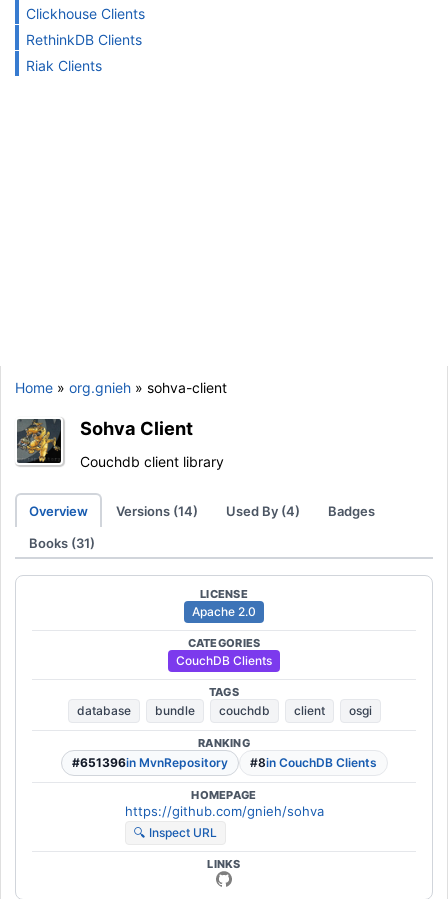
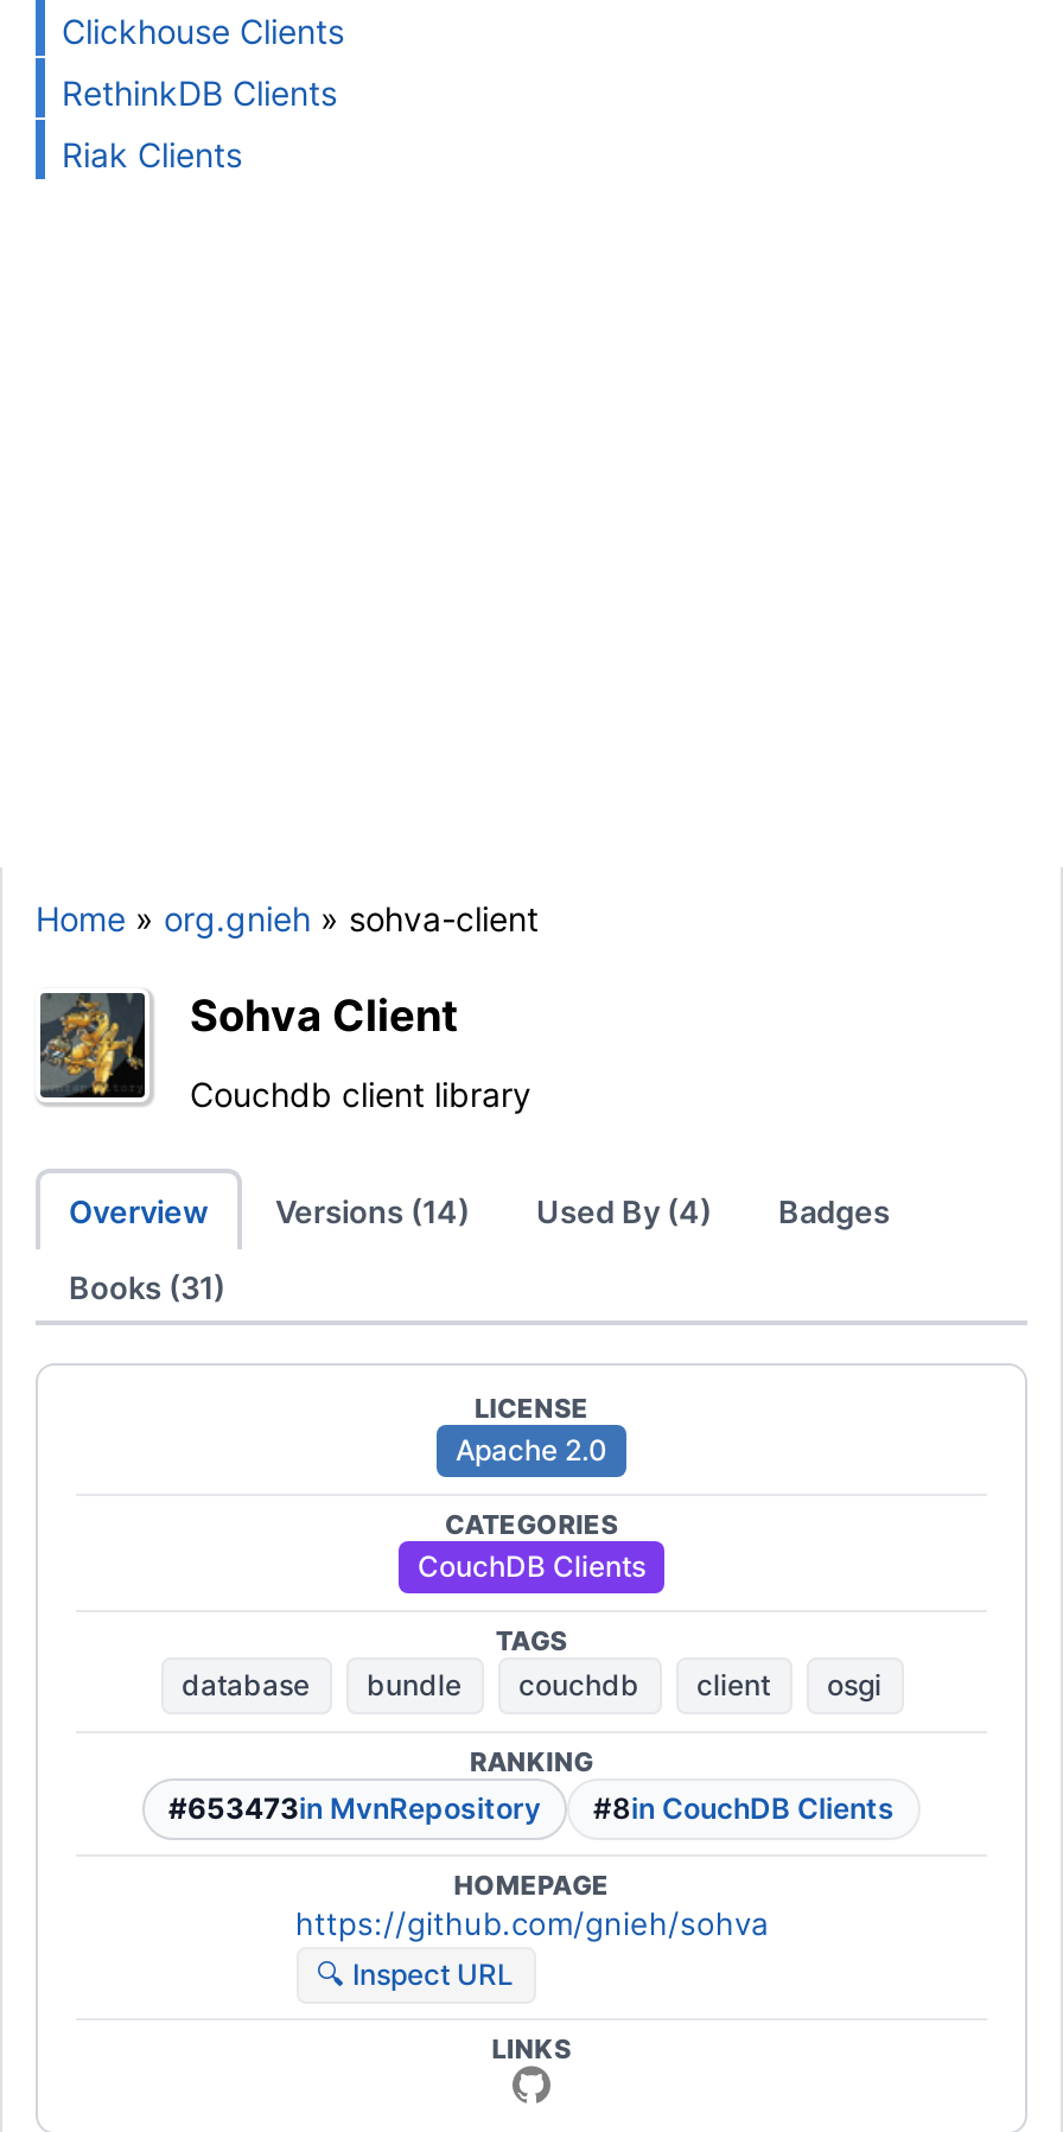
[71,755,227,770] #651396in MvnRepository -> [168,1790,541,1826] #653473in MvnRepository

